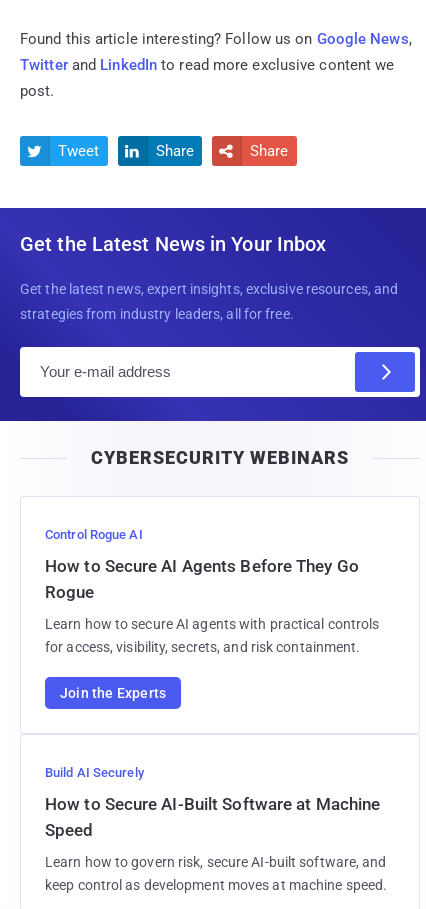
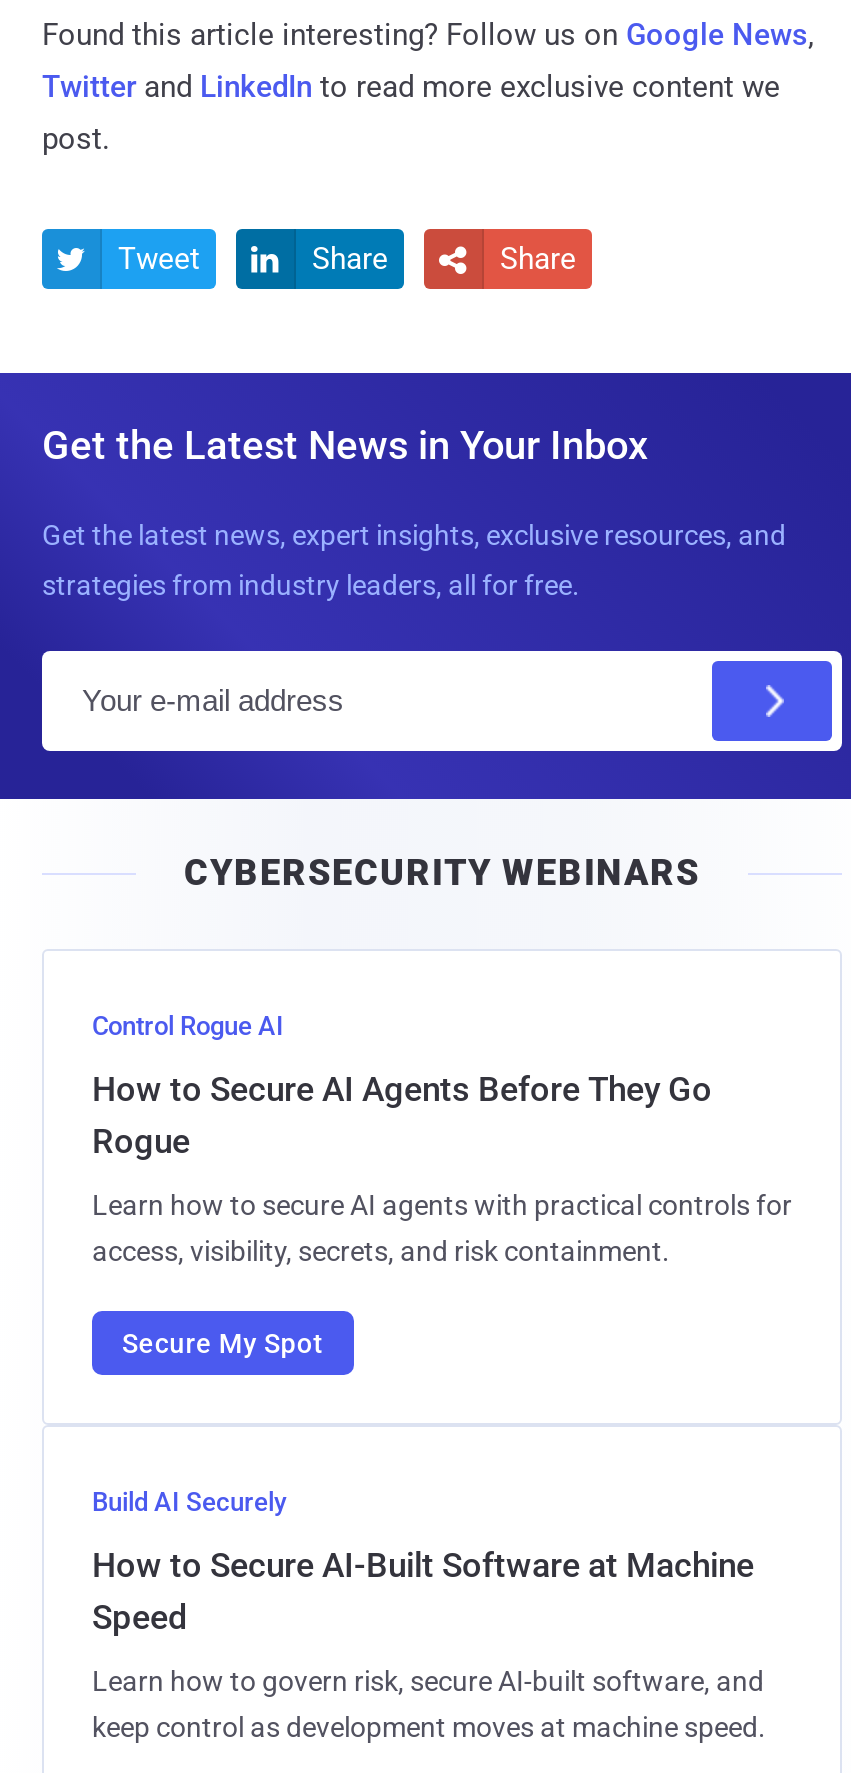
[60,685,166,701] Join the Experts -> [122,1326,324,1358] Secure My Spot

